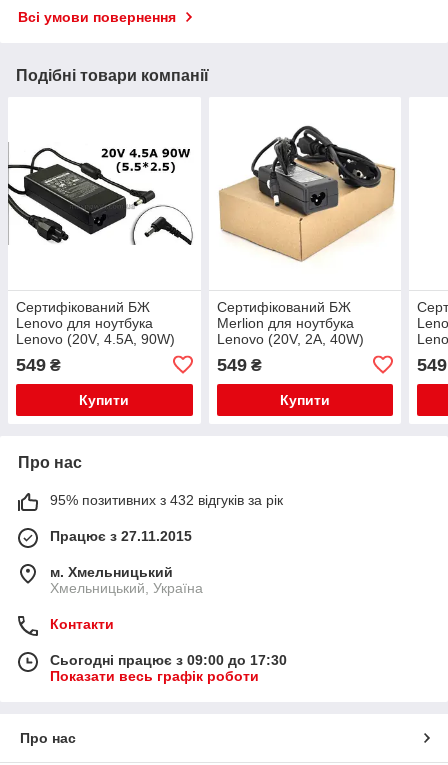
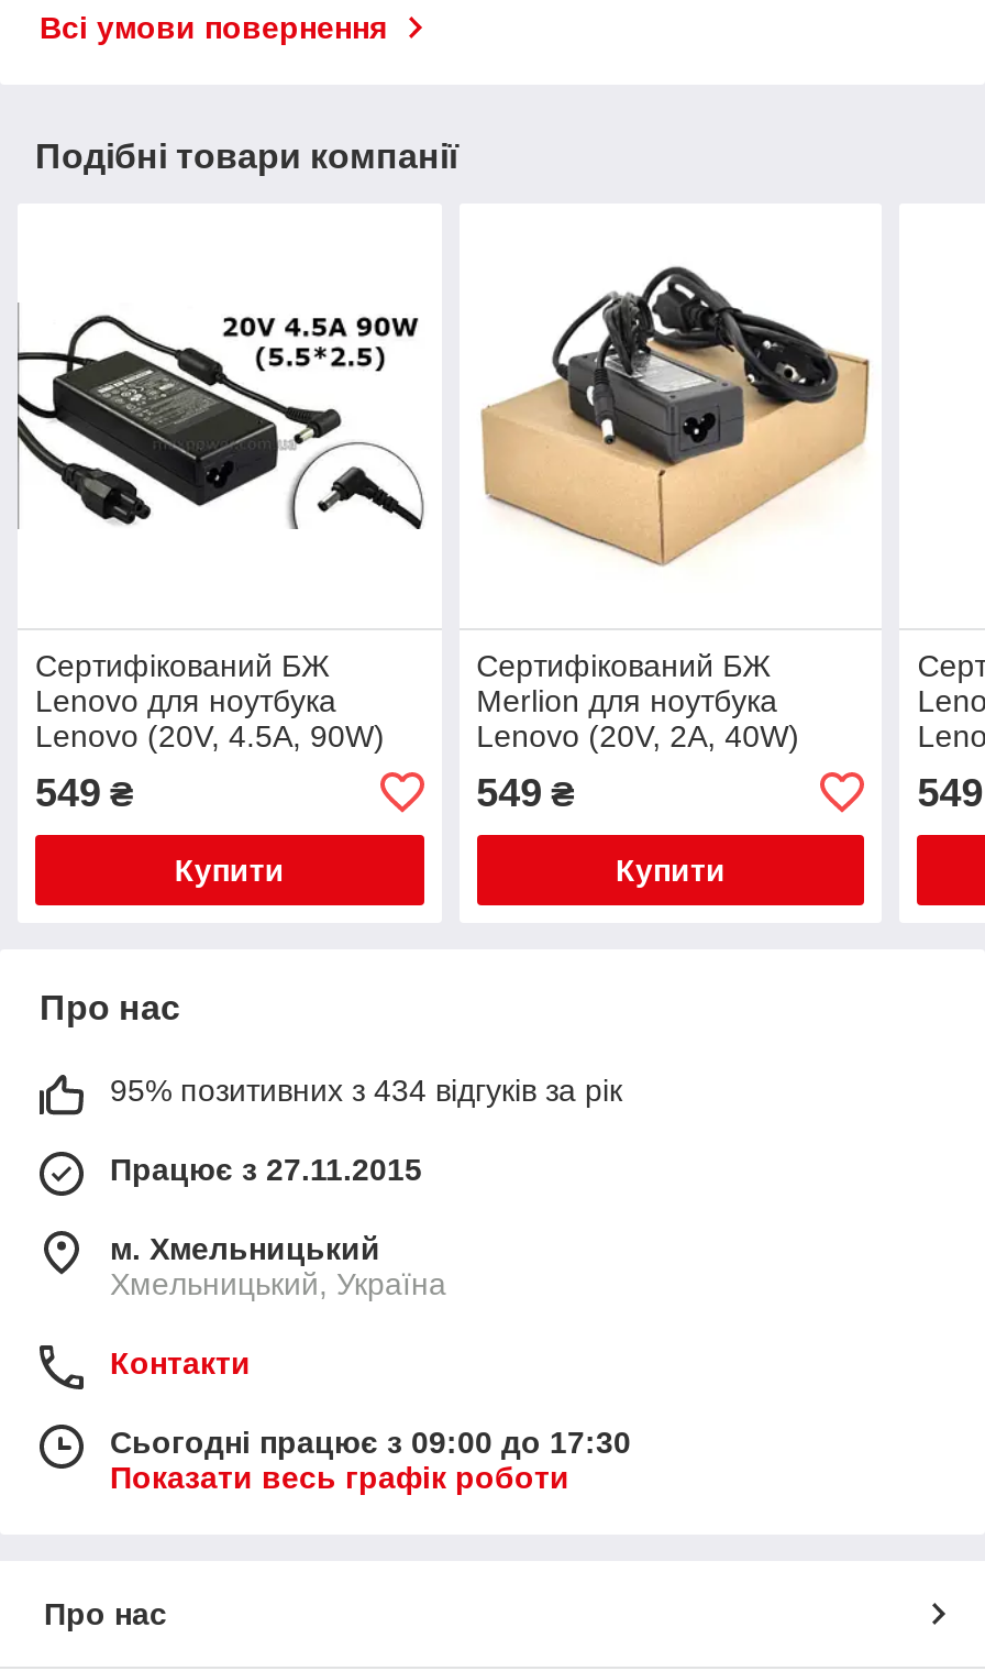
[50,492,283,508] 95% позитивних з 432 відгуків за рік -> [110,1072,622,1107] 95% позитивних з 434 відгуків за рік

